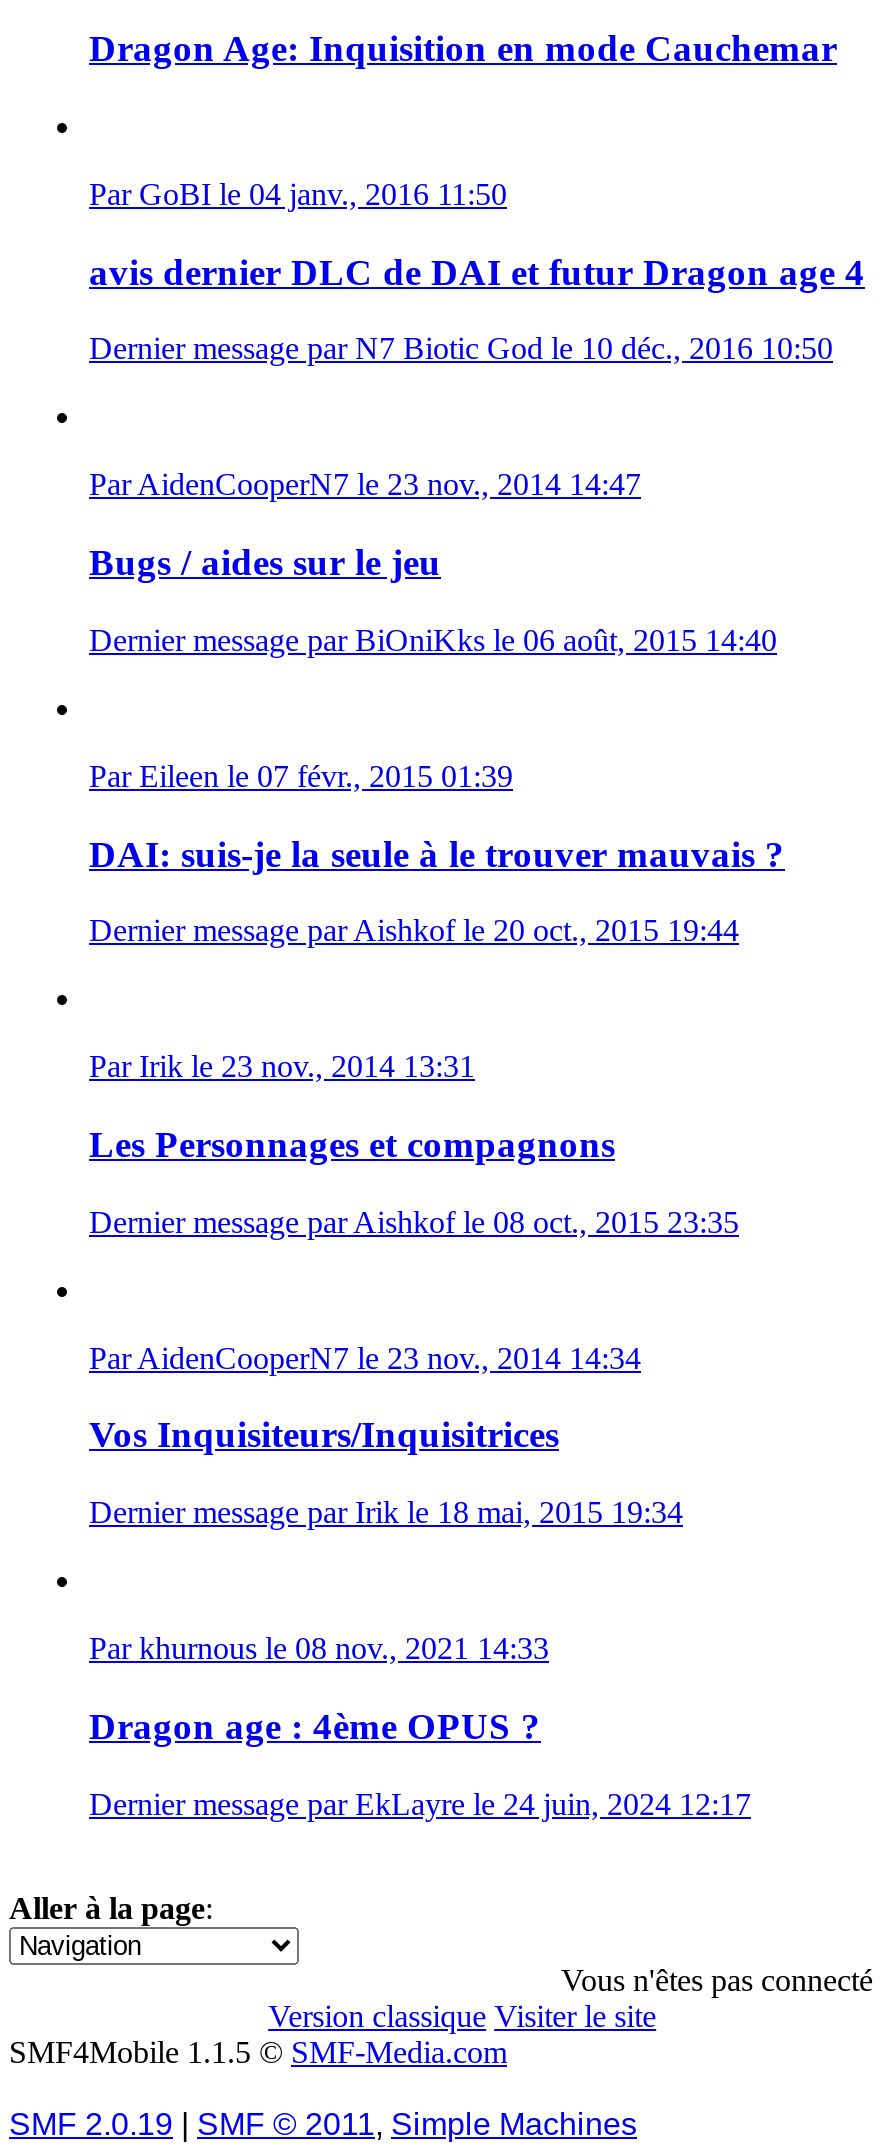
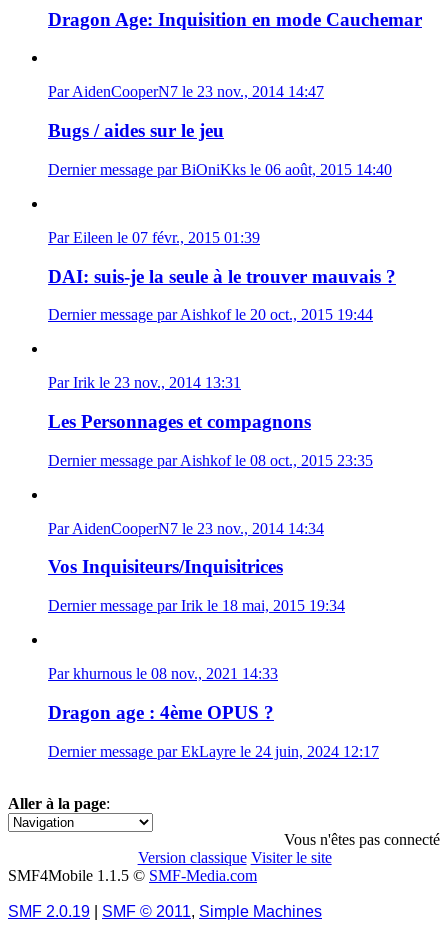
[89,177,865,366] Par GoBI le 04 janv., 2016 11:50 | avis dernier DLC de DAI et futur Dragon age 4 | Dernier message par N7 Biotic God le 10 déc., 2016 10:50 -> none

